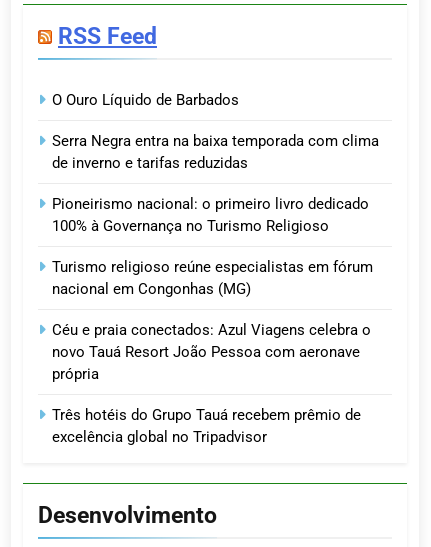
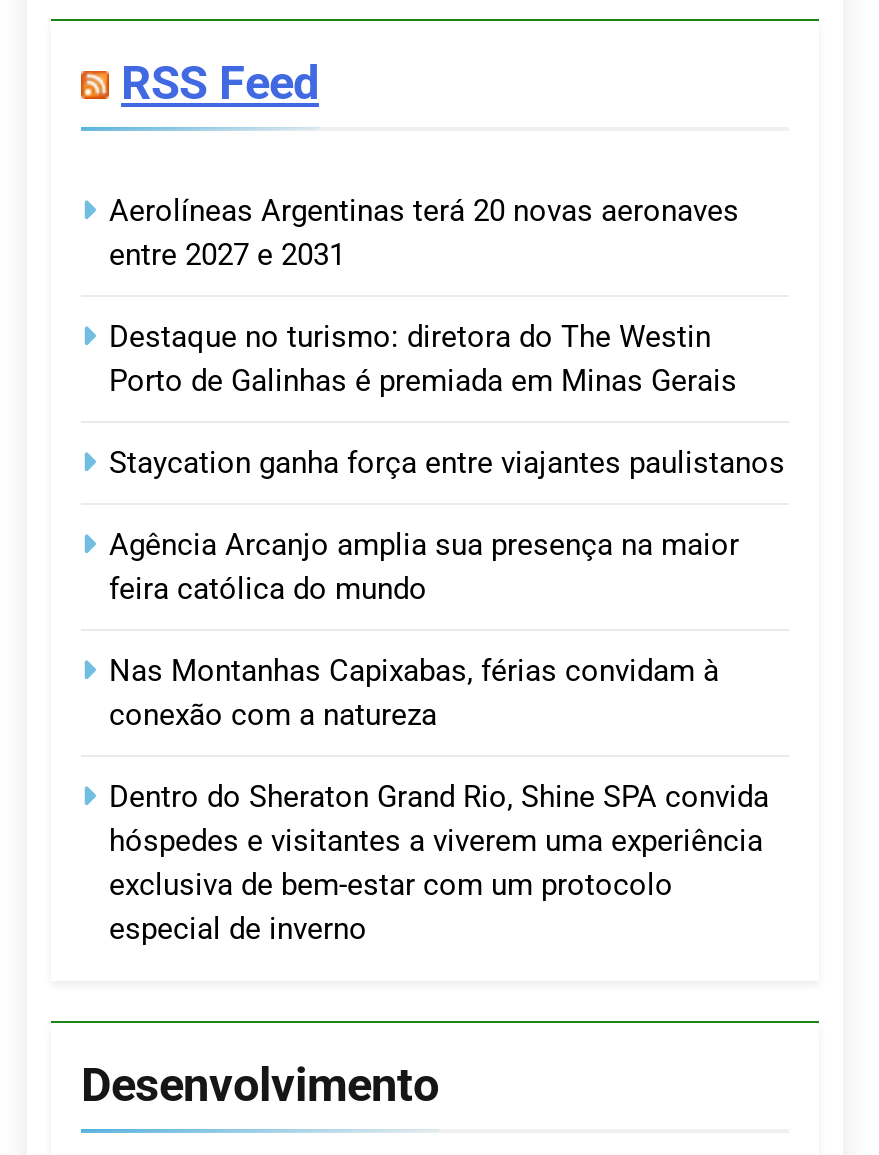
[52,91,239,109] O Ouro Líquido de Barbados -> [109,193,739,273] Aerolíneas Argentinas terá 20 novas aeronaves | entre 2027 e 2031
[52,132,379,172] Serra Negra entra na baixa temporada com clima | de inverno e tarifas reduzidas -> [109,319,737,399] Destaque no turismo: diretora do The Westin | Porto de Galinhas é premiada em Minas Gerais
[52,195,369,235] Pioneirismo nacional: o primeiro livro dedicado | 100% à Governança no Turismo Religioso -> [109,445,785,481] Staycation ganha força entre viajantes paulistanos
[52,258,373,298] Turismo religioso reúne especialistas em fórum | nacional em Congonhas (MG) -> [109,527,739,607] Agência Arcanjo amplia sua presença na maior | feira católica do mundo
[52,321,371,383] Céu e praia conectados: Azul Viagens celebra o | novo Tauá Resort João Pessoa com aeronave | própria -> [109,653,719,733] Nas Montanhas Capixabas, férias convidam à | conexão com a natureza
[52,406,361,446] Três hotéis do Grupo Tauá recebem prêmio de | excelência global no Tripadvisor -> [109,779,769,947] Dentro do Sheraton Grand Rio, Shine SPA convida | hóspedes e visitantes a viverem uma experiência | exclusiva de bem-estar com um protocolo | especial de inverno

